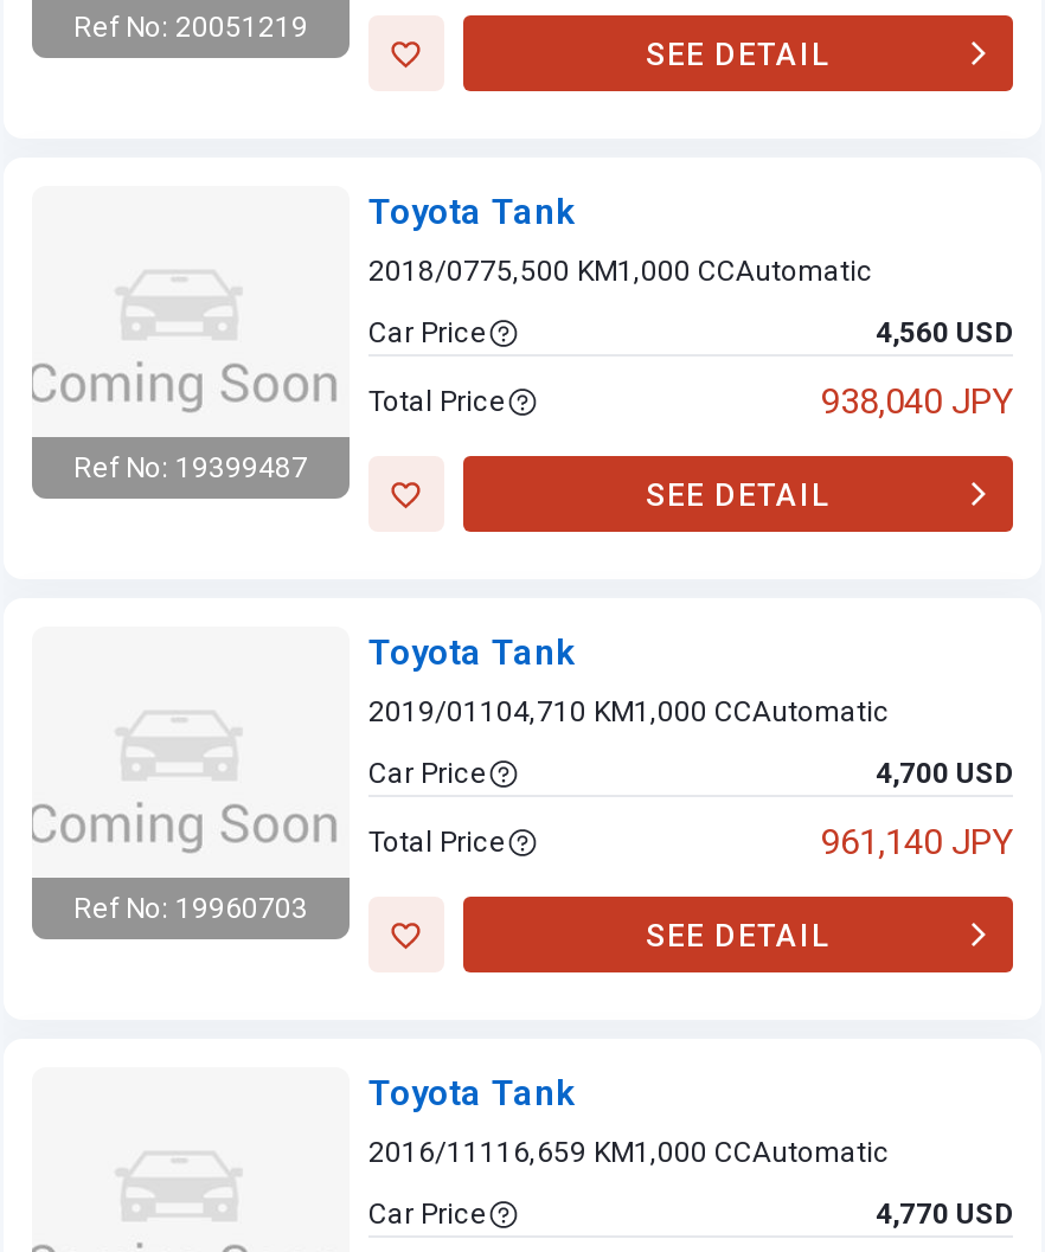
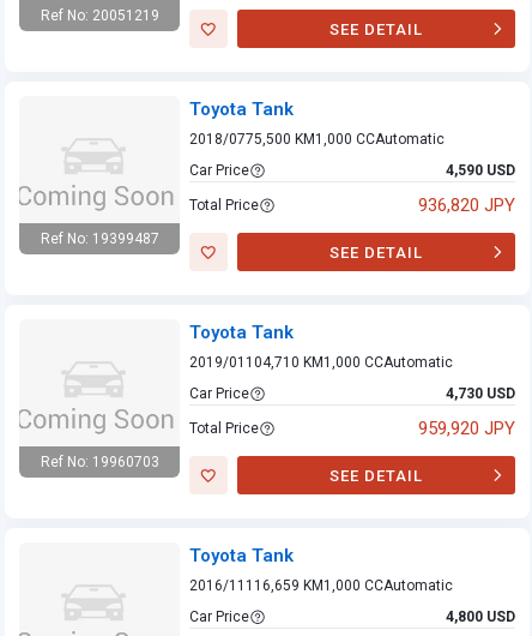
[876,316,1013,349] 4,560 USD -> [446,162,515,179] 4,590 USD
[821,380,1013,423] 938,040 JPY -> [418,194,515,216] 936,820 JPY
[876,757,1013,790] 4,700 USD -> [446,385,515,402] 4,730 USD
[821,821,1013,863] 961,140 JPY -> [418,418,515,439] 959,920 JPY
[876,1198,1013,1231] 4,770 USD -> [446,608,515,625] 4,800 USD

